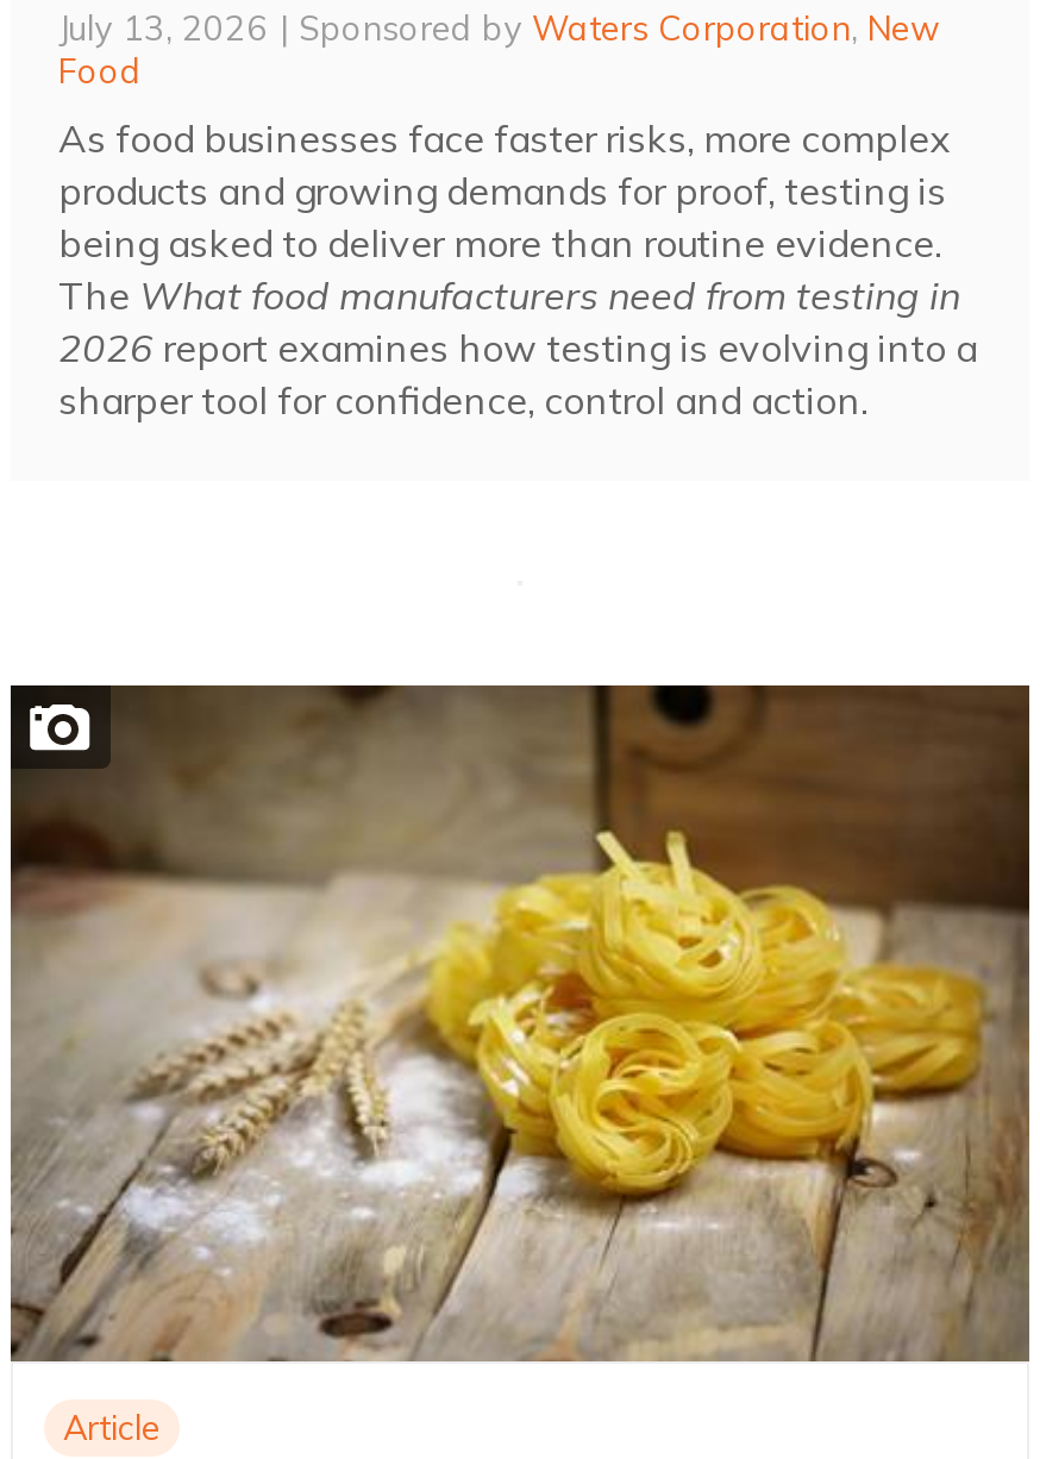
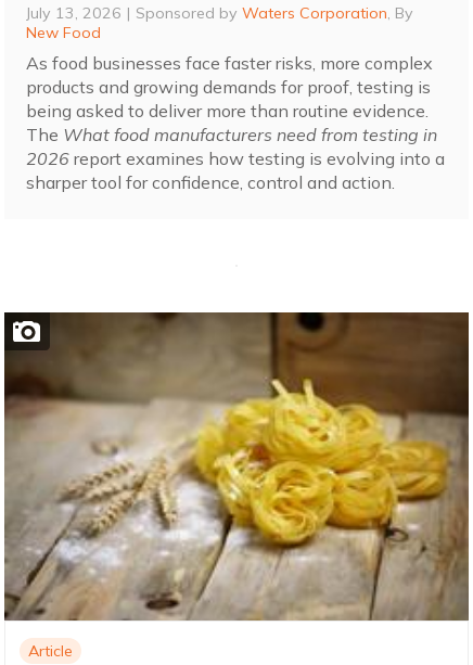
[58,6,939,92] Sponsored by Waters Corporation, New | Food -> [26,3,413,42] Sponsored by Waters Corporation, By | New Food

